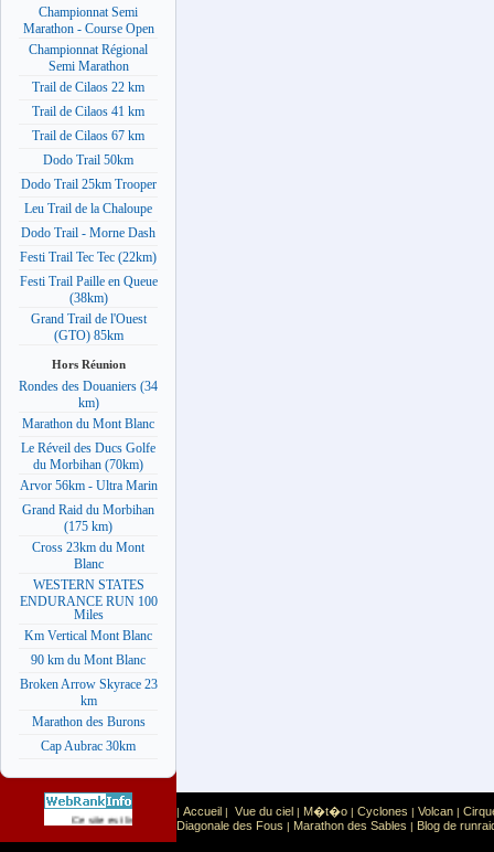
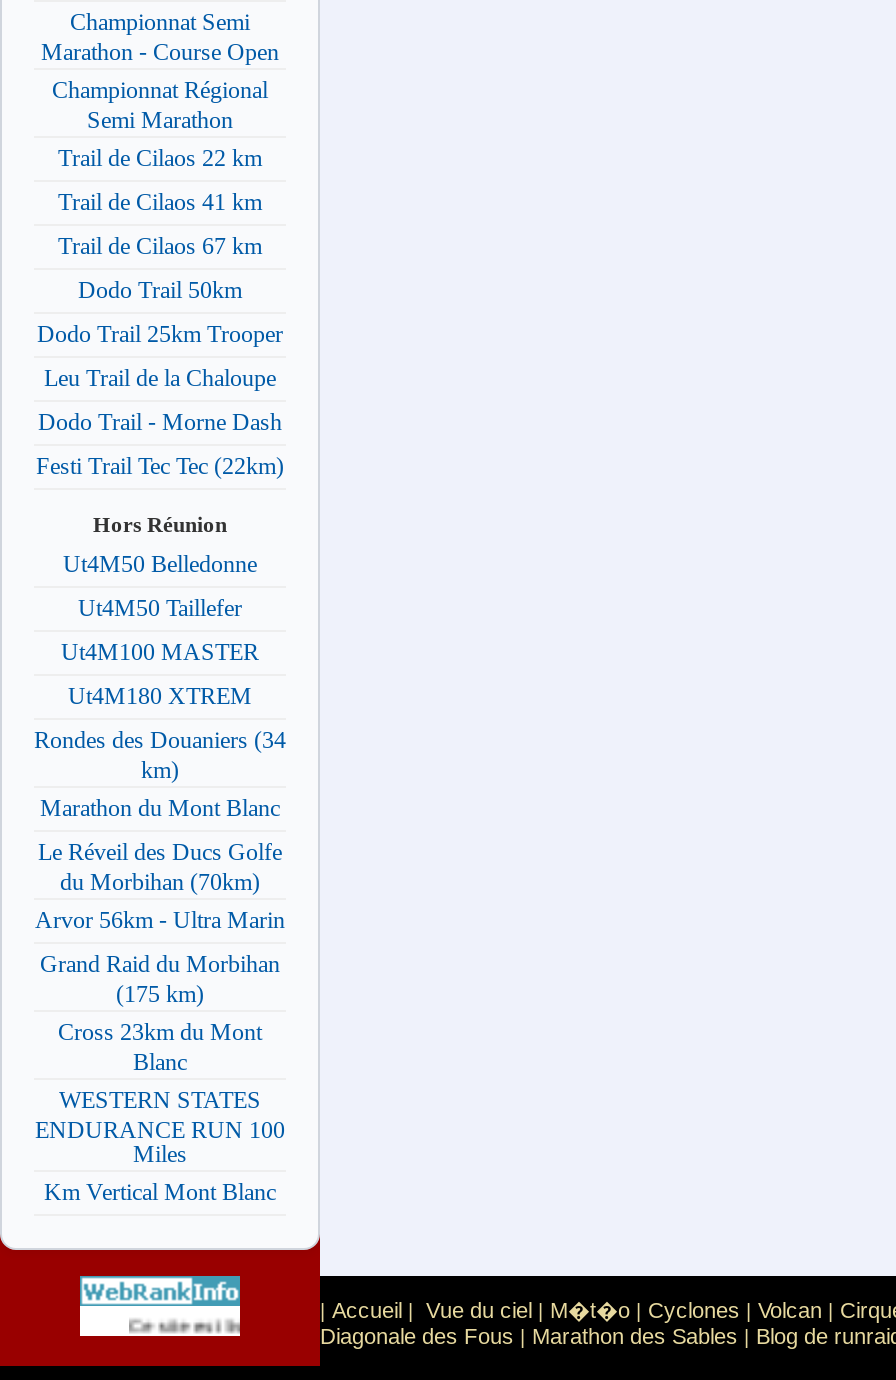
[19,274,157,341] Festi Trail Paille en Queue | (38km) | Grand Trail de l'Ouest | (GTO) 85km -> none
none -> [61,551,259,711] Ut4M50 Belledonne | Ut4M50 Taillefer | Ut4M100 MASTER | Ut4M180 XTREM
moved [19,379,158,644] -> [34,727,286,1207]: Rondes des Douaniers (34 | km) | Marathon du Mont Blanc | ... | Miles | Km Vertical Mont Blanc
[19,653,157,754] 90 km du Mont Blanc | Broken Arrow Skyrace 23 | km | Marathon des Burons | Cap Aubrac 30km -> none

